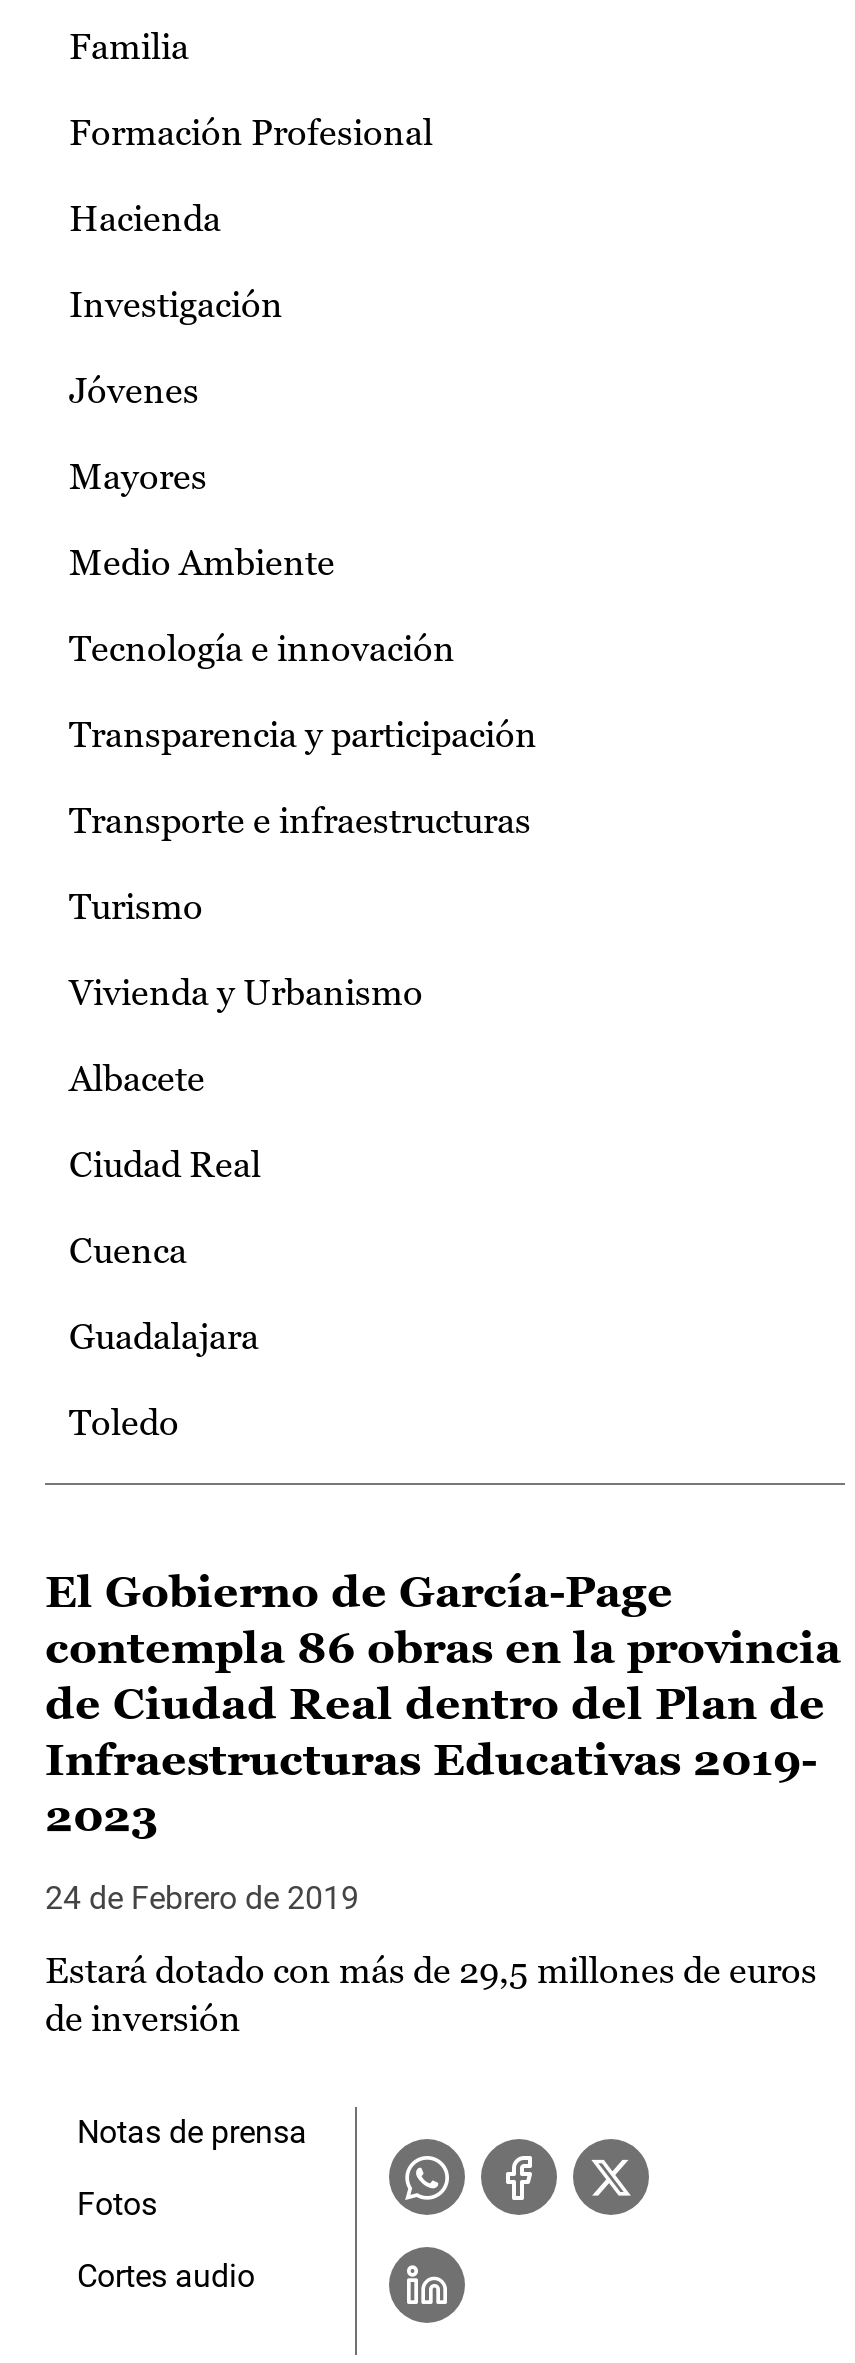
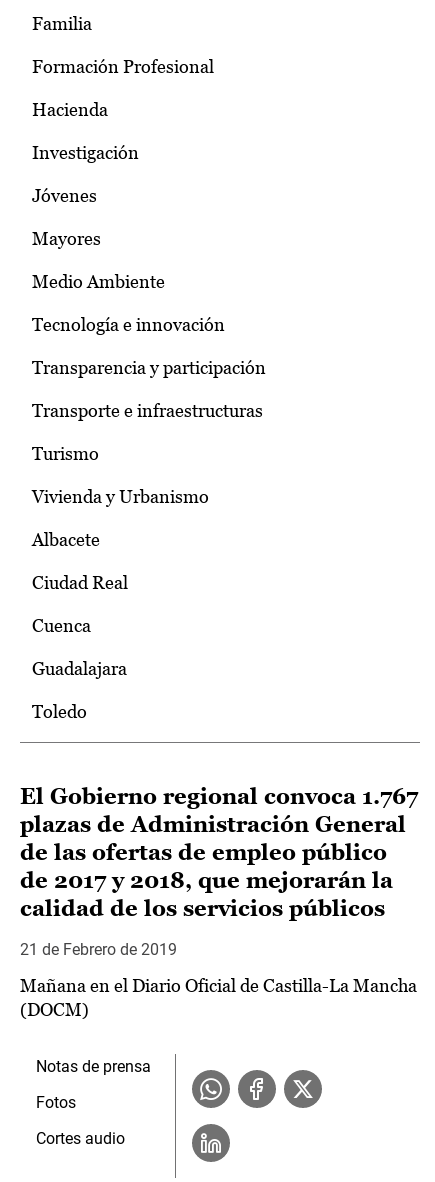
[45,1567,841,1841] El Gobierno de García-Page | contempla 86 obras en la provincia | de Ciudad Real dentro del Plan de | Infraestructuras Educativas 2019- | 2023 -> [20,784,418,921] El Gobierno regional convoca 1.767 | plazas de Administración General | de las ofertas de empleo público | de 2017 y 2018, que mejorarán la | calidad de los servicios públicos
[45,1879,359,1917] 24 de Febrero de 2019 -> [20,940,177,959] 21 de Febrero de 2019
[45,1949,817,2039] Estará dotado con más de 29,5 millones de euros | de inversión -> [20,975,417,1020] Mañana en el Diario Oficial de Castilla-La Mancha | (DOCM)

